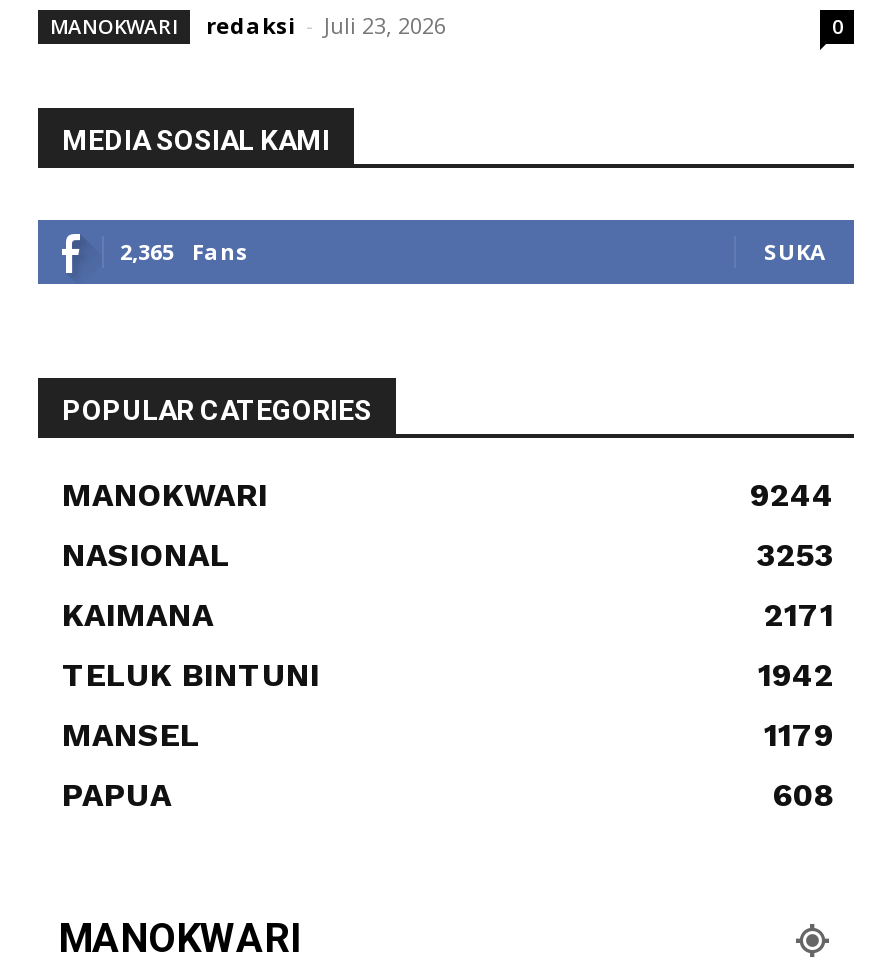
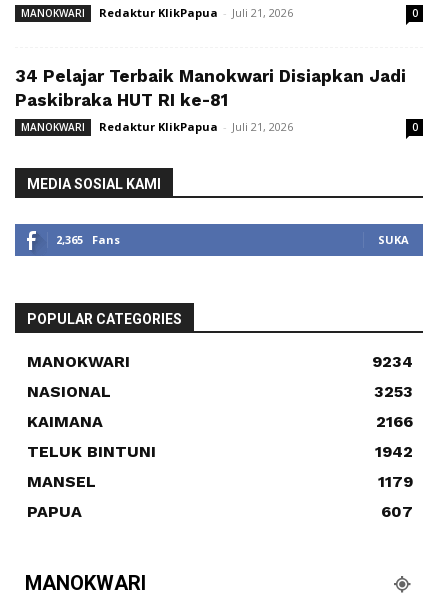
[206,10,446,40] redaksi - Juli 23, 2026 -> [15,5,418,134] Redaktur KlikPapua - Juli 21, 2026 | 0 | 34 Pelajar Terbaik Manokwari Disiapkan Jadi | Paskibraka HUT RI ke-81 | MANOKWARI | Redaktur KlikPapua - Juli 21, 2026
[750,476,834,514] 9244 -> [372,352,413,371] 9234
[764,596,834,634] 2171 -> [376,412,413,431] 2166
[772,776,834,814] 608 -> [381,502,413,521] 607

